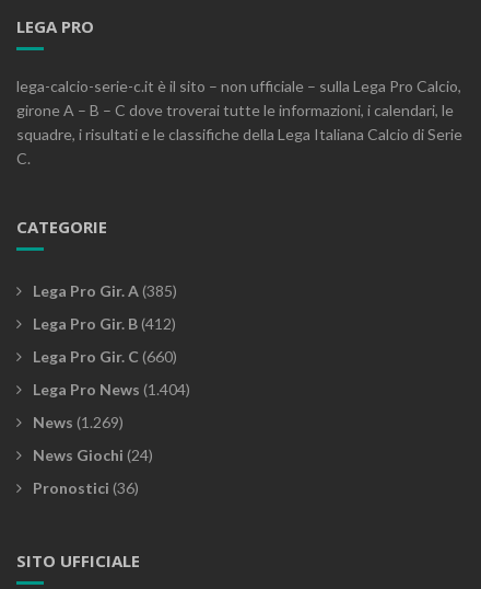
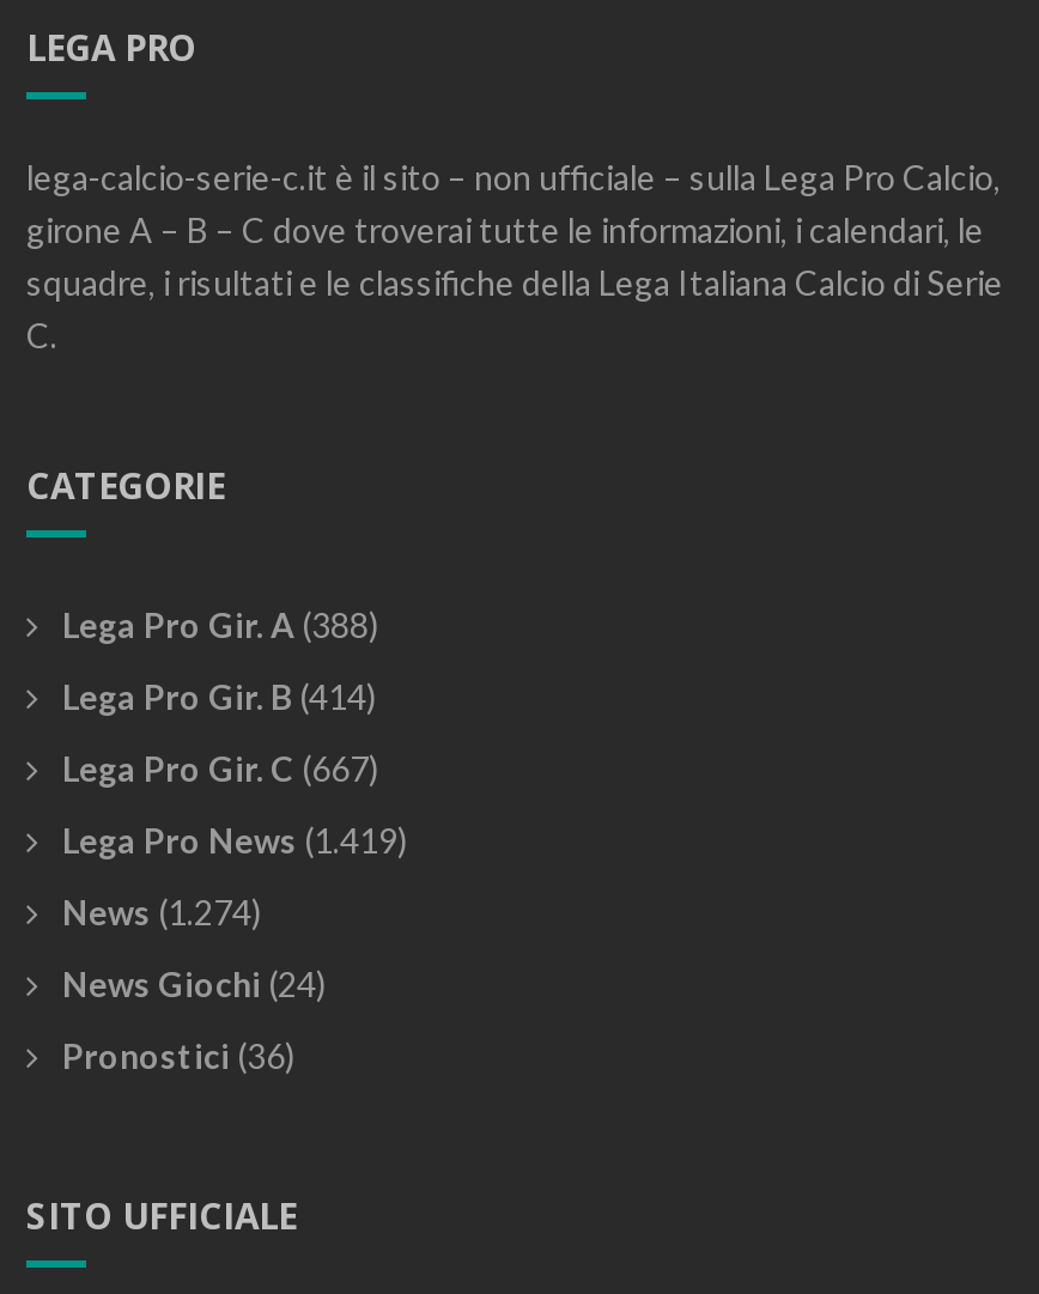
[33,281,177,300] Lega Pro Gir. A (385) -> [62,604,378,644] Lega Pro Gir. A (388)
[33,314,176,332] Lega Pro Gir. B (412) -> [62,675,376,716] Lega Pro Gir. B (414)
[33,347,177,365] Lega Pro Gir. C (660) -> [62,747,378,788] Lega Pro Gir. C (667)
[33,379,190,398] Lega Pro News (1.404) -> [62,819,407,860] Lega Pro News (1.419)
[33,412,124,431] News (1.269) -> [62,891,261,932] News (1.274)

